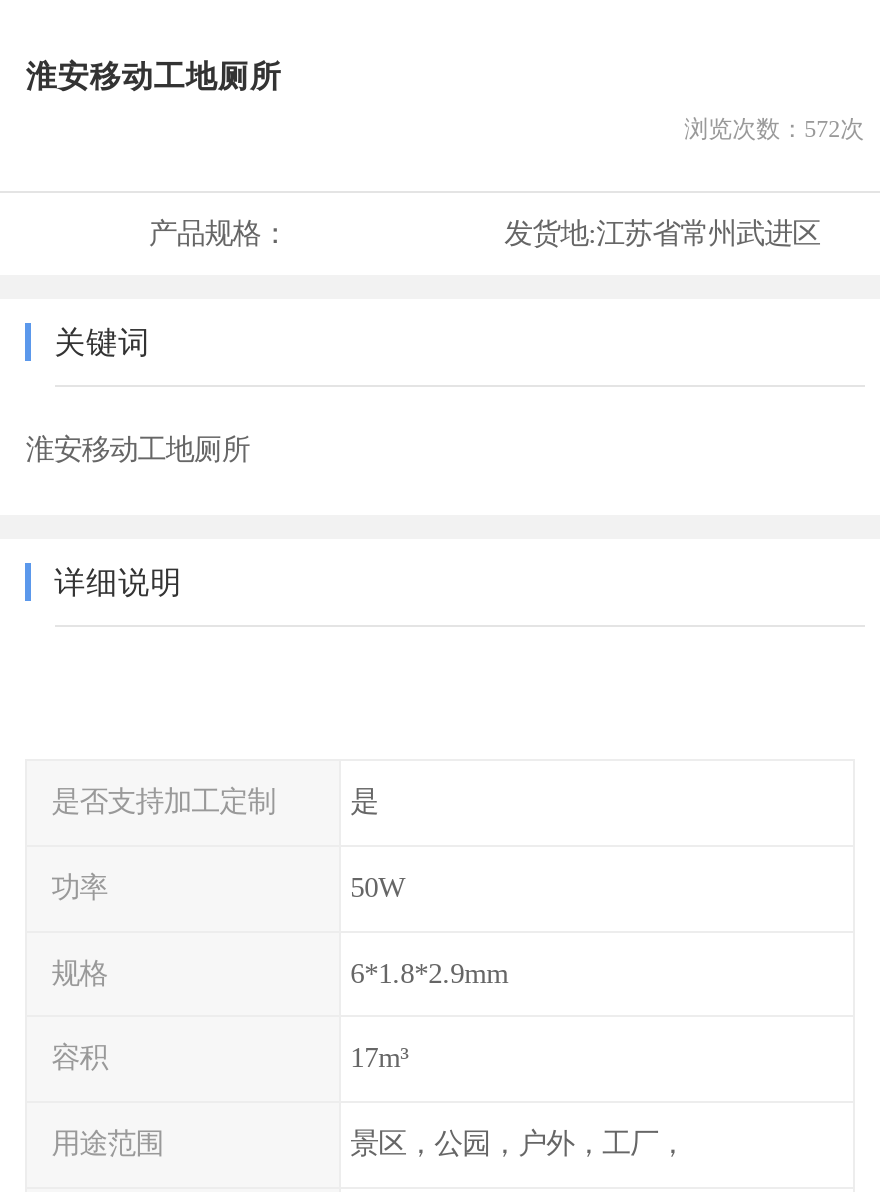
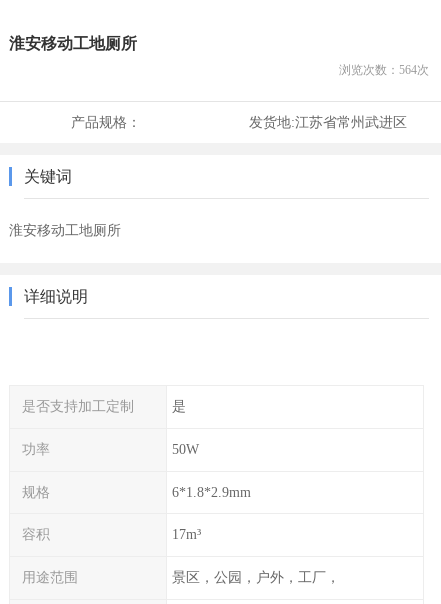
[684,115,864,143] 浏览次数：572次 -> [339,63,429,77] 浏览次数：564次

